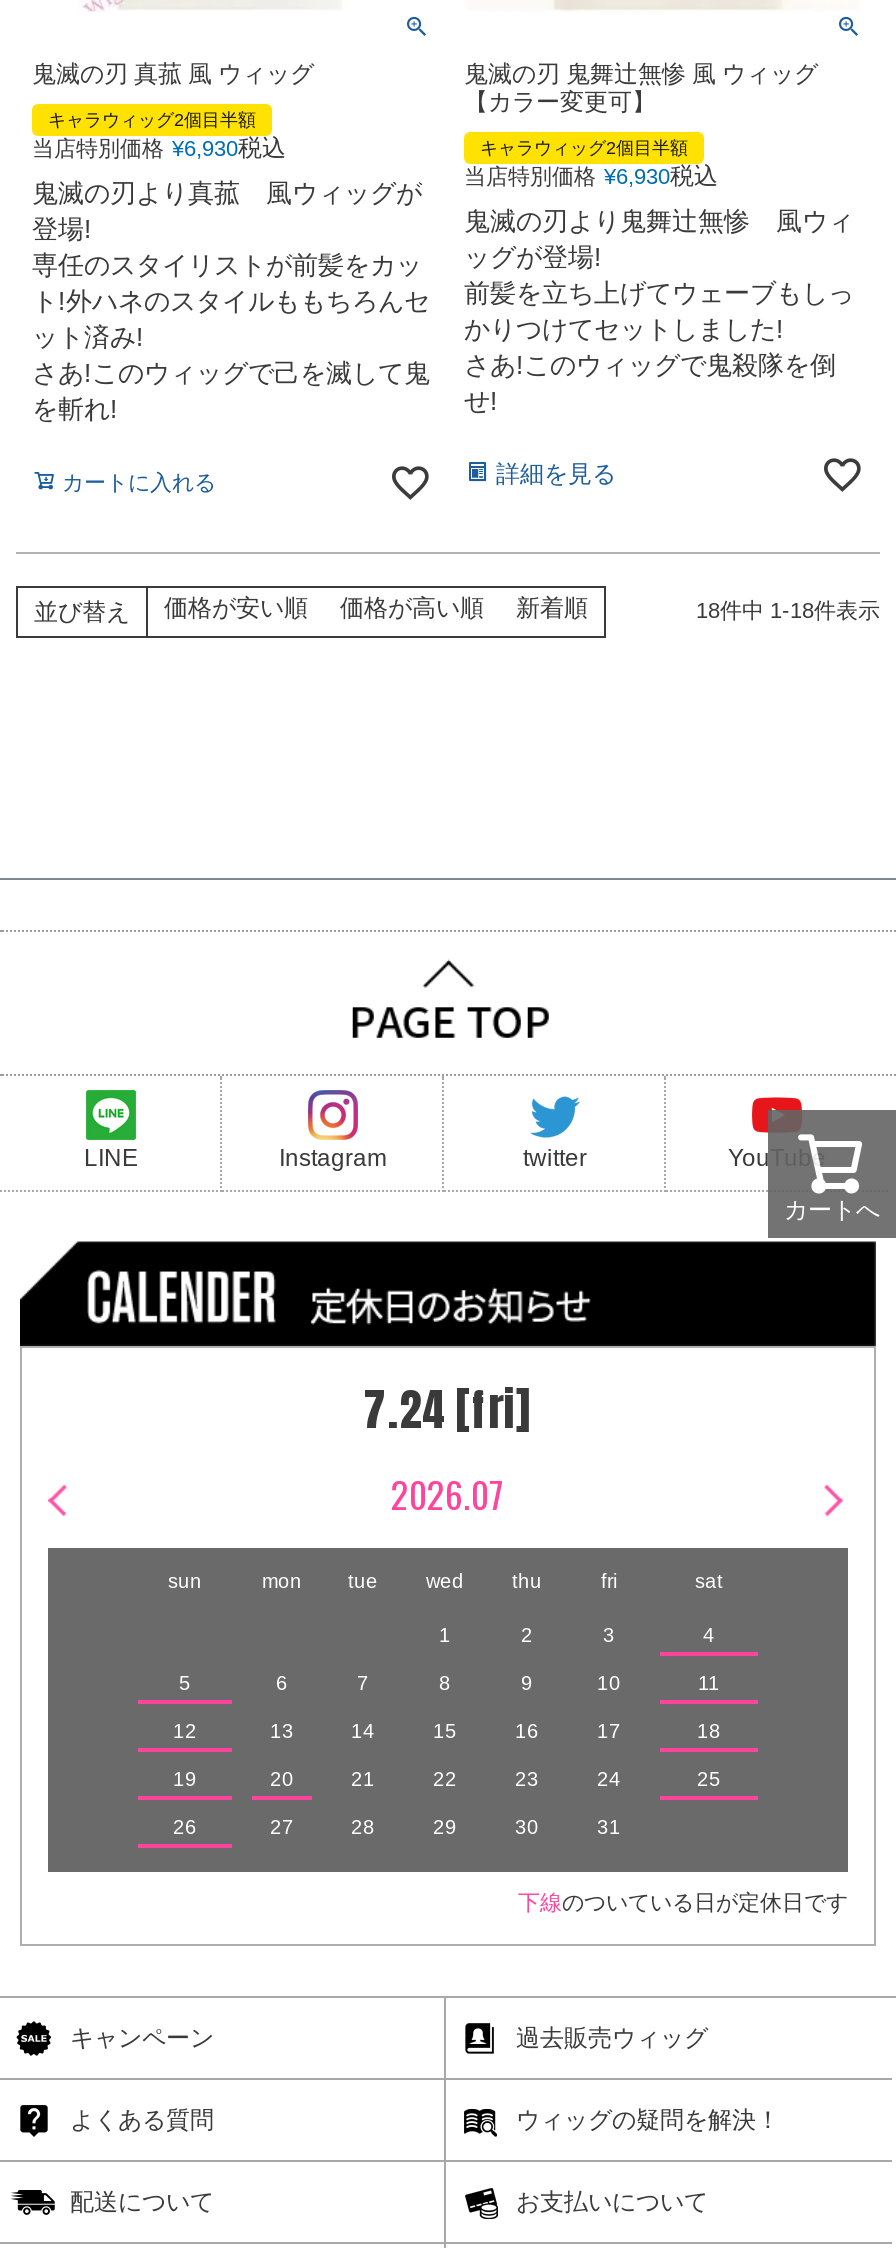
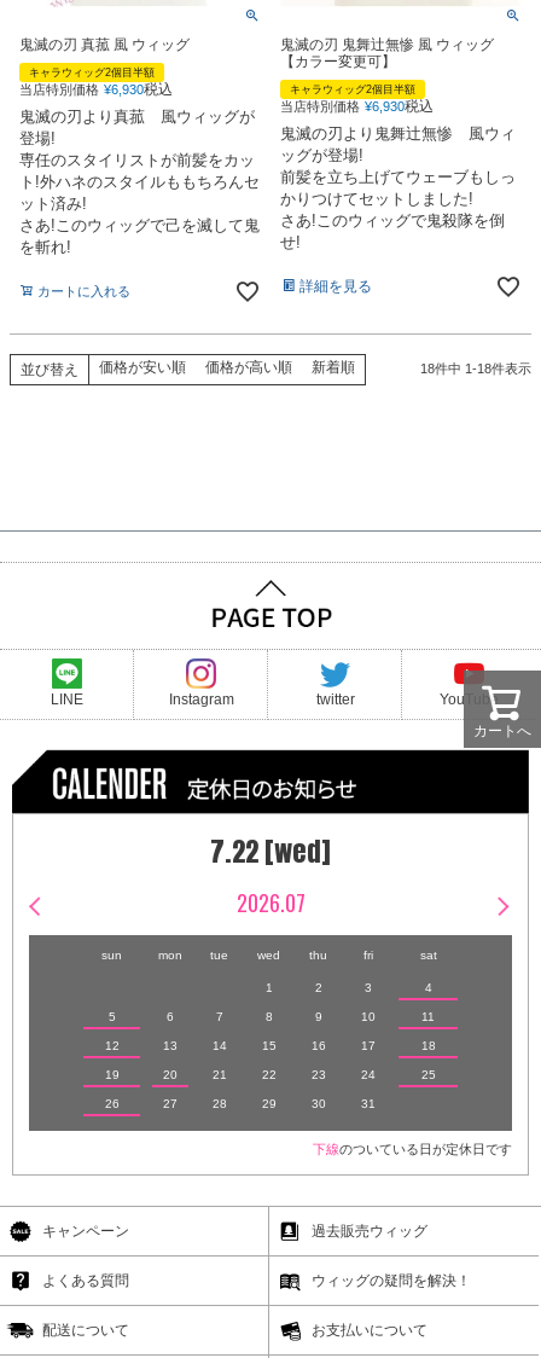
[364,1376,532,1442] 7.24 [fri] -> [210,831,331,871] 7.22 [wed]

